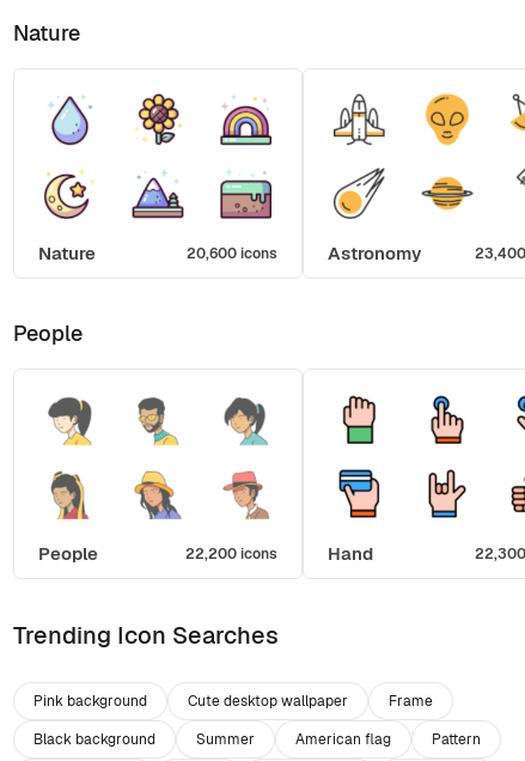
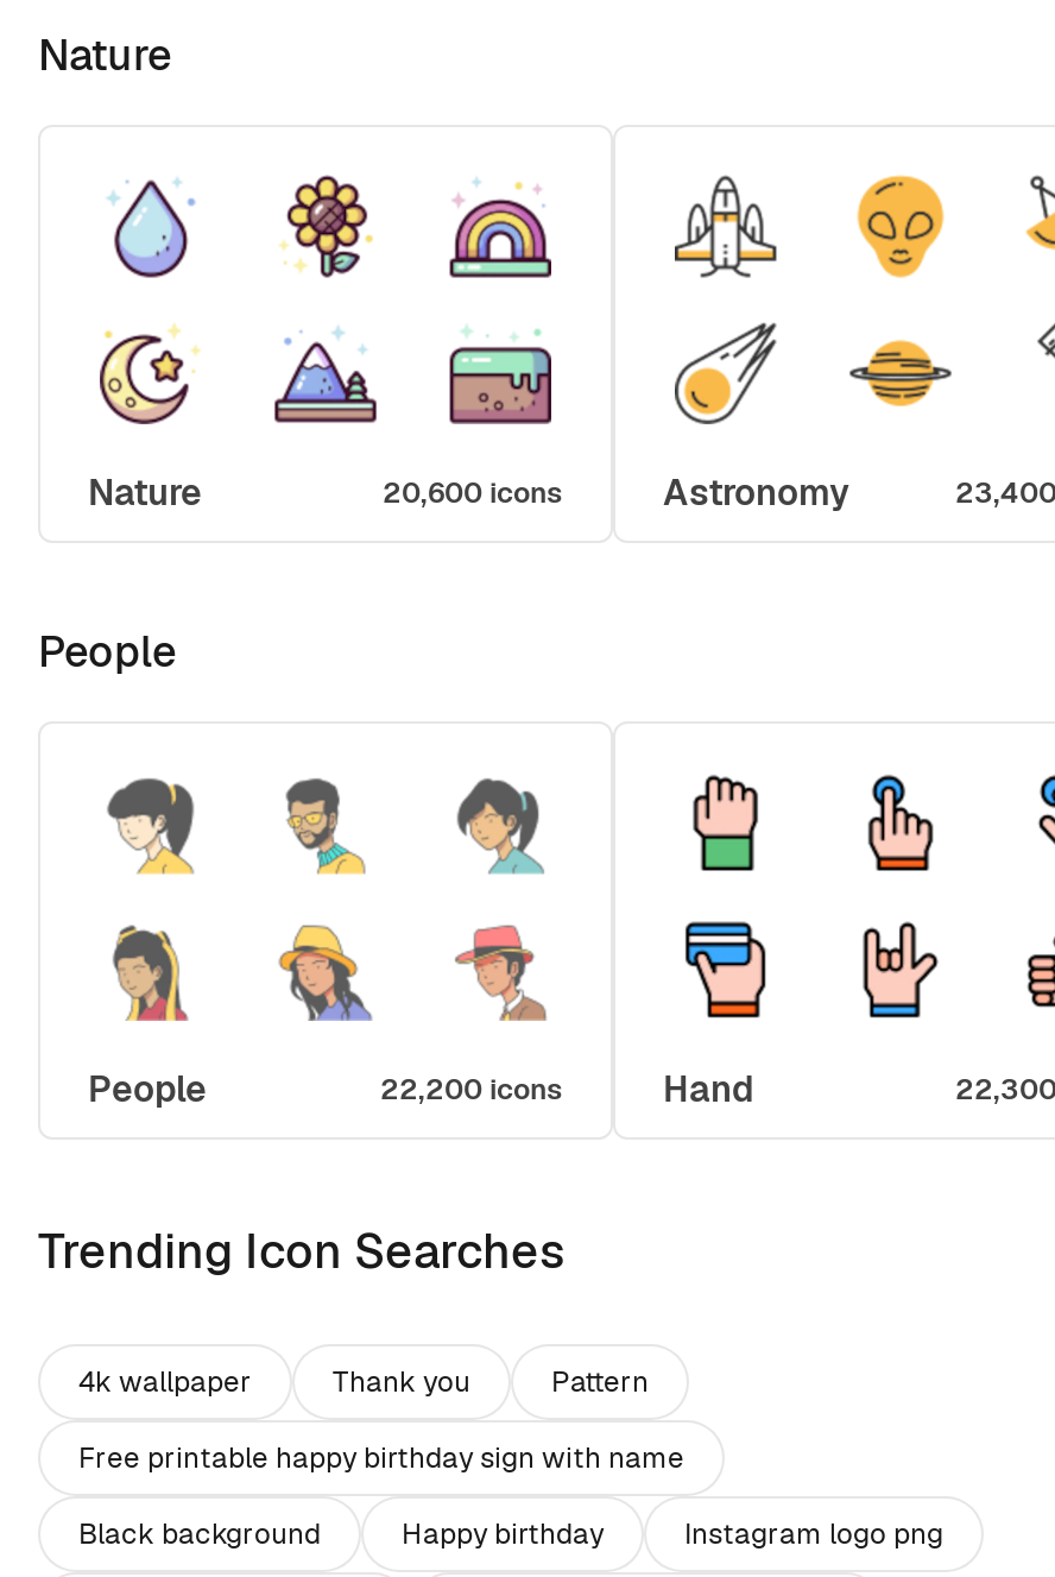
[33,691,433,710] Pink background | Cute desktop wallpaper | Frame -> [78,1362,684,1476] 4k wallpaper | Thank you | Pattern | Free printable happy birthday sign with name
[196,729,481,748] Summer | American flag | Pattern -> [402,1514,943,1552] Happy birthday | Instagram logo png

